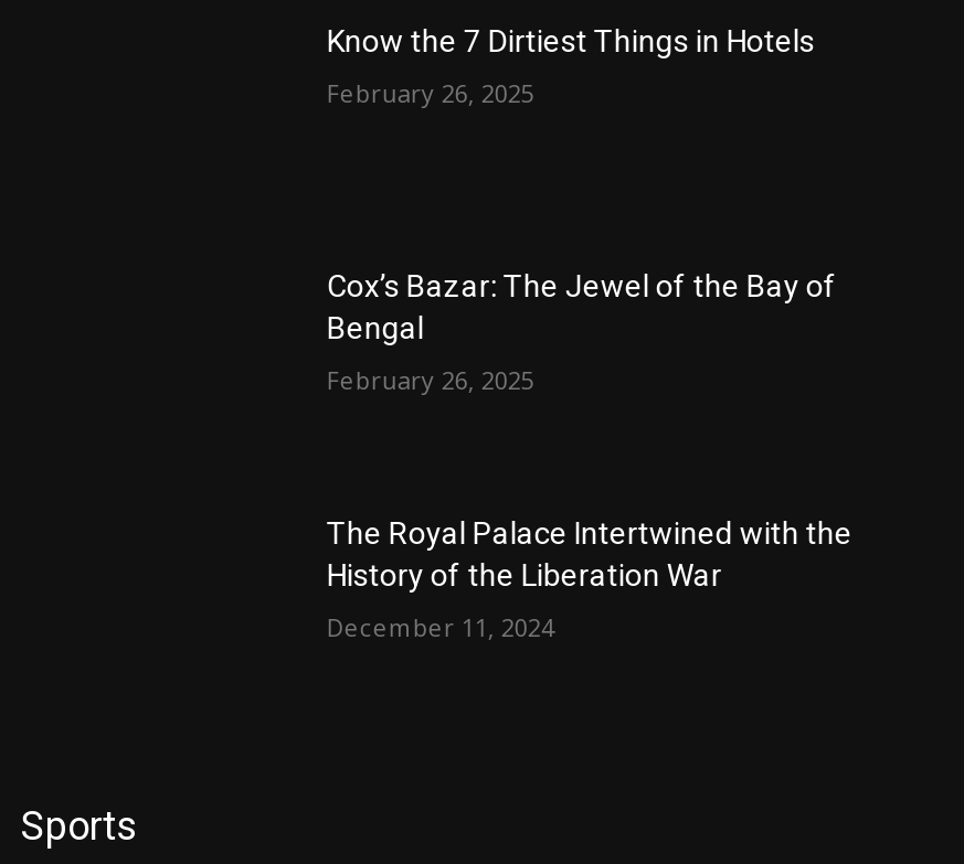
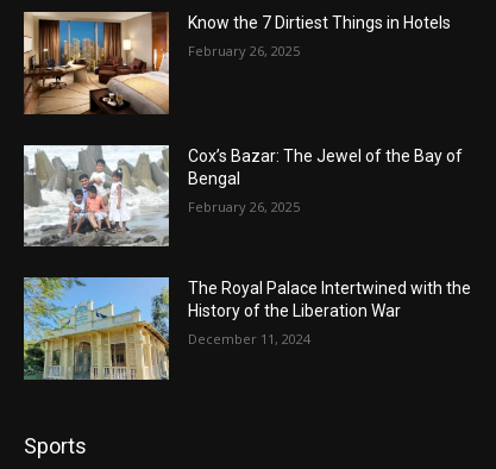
none -> [23,11,170,115] [image]
none -> [23,144,170,248] [image]
none -> [23,276,170,381] [image]

